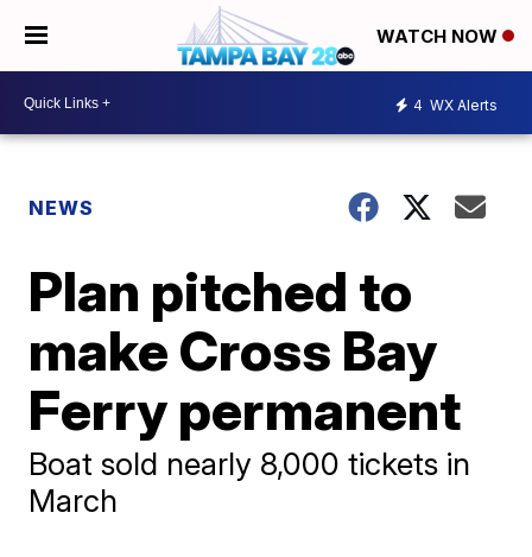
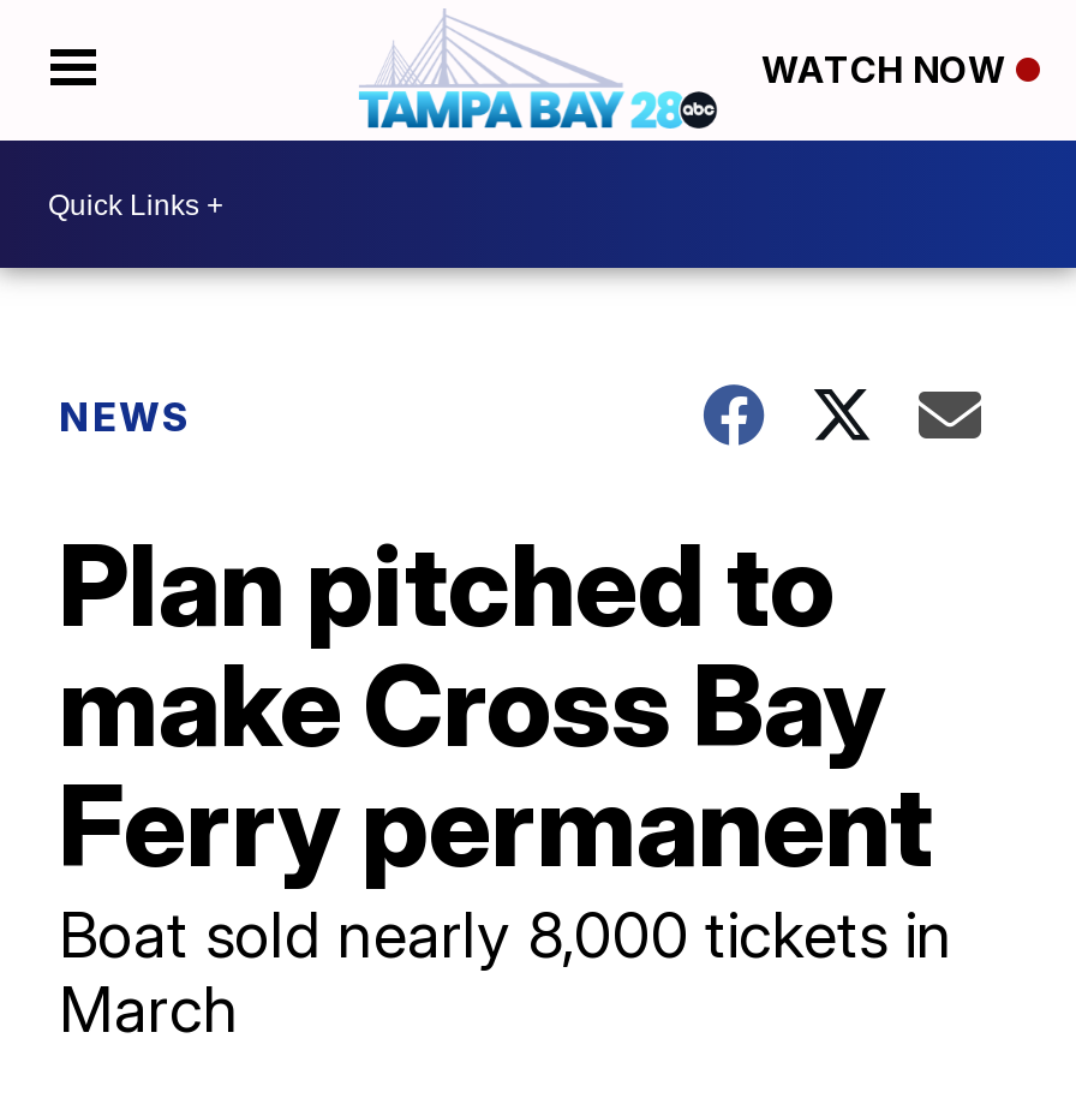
[413,96,498,113] 4 WX Alerts -> none

